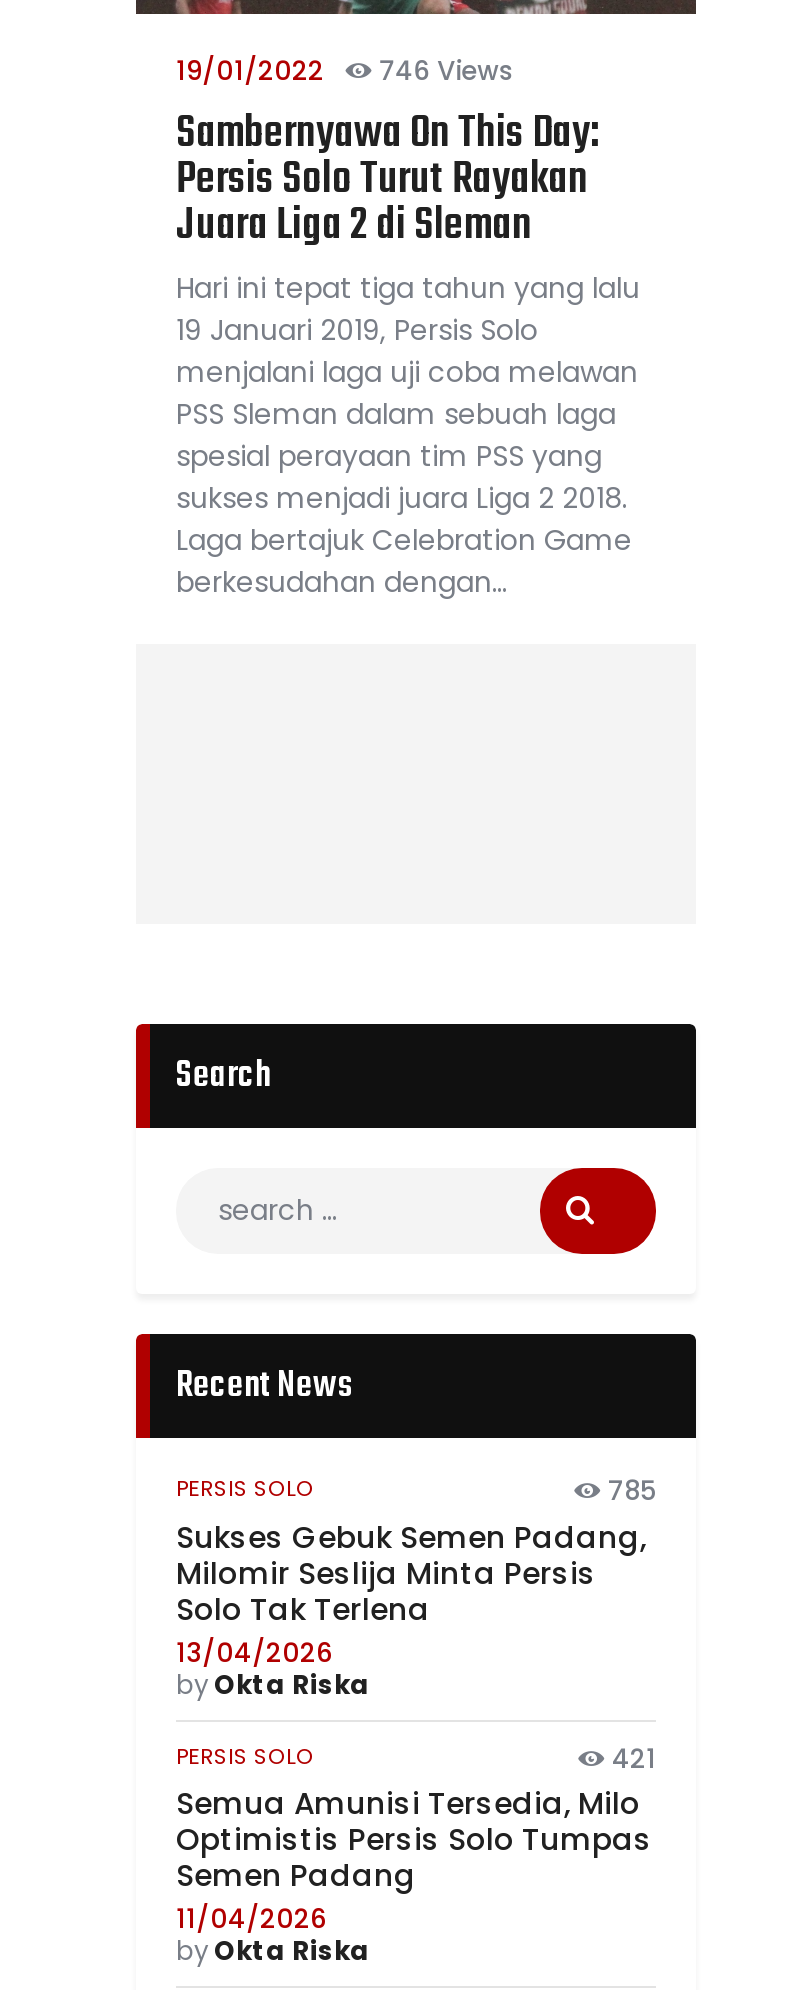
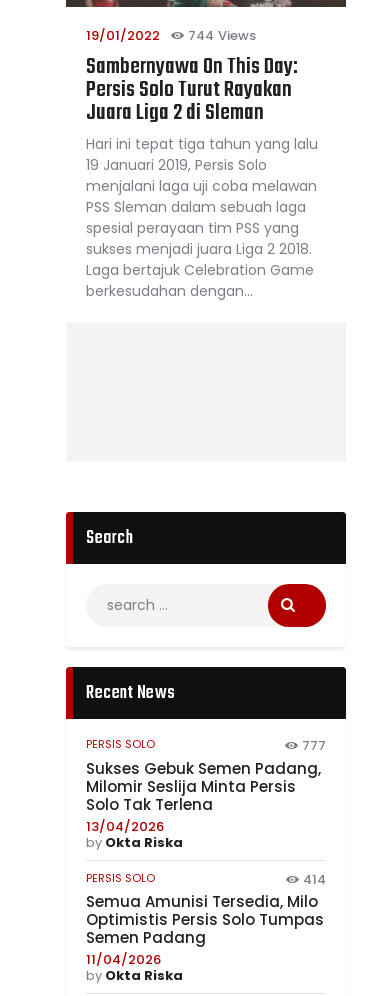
[176,52,513,90] 19/01/2022 746 Views -> [86,26,256,45] 19/01/2022 744 Views
[608,1472,656,1510] 785 -> [302,736,326,755] 777
[612,1739,656,1777] 421 -> [303,870,326,889] 414

